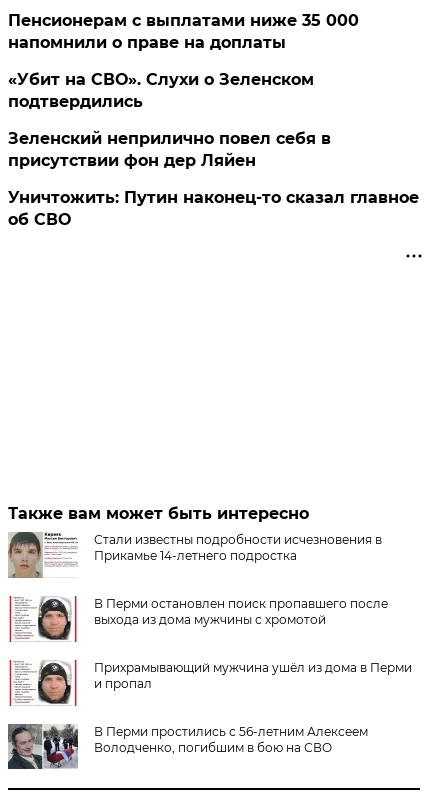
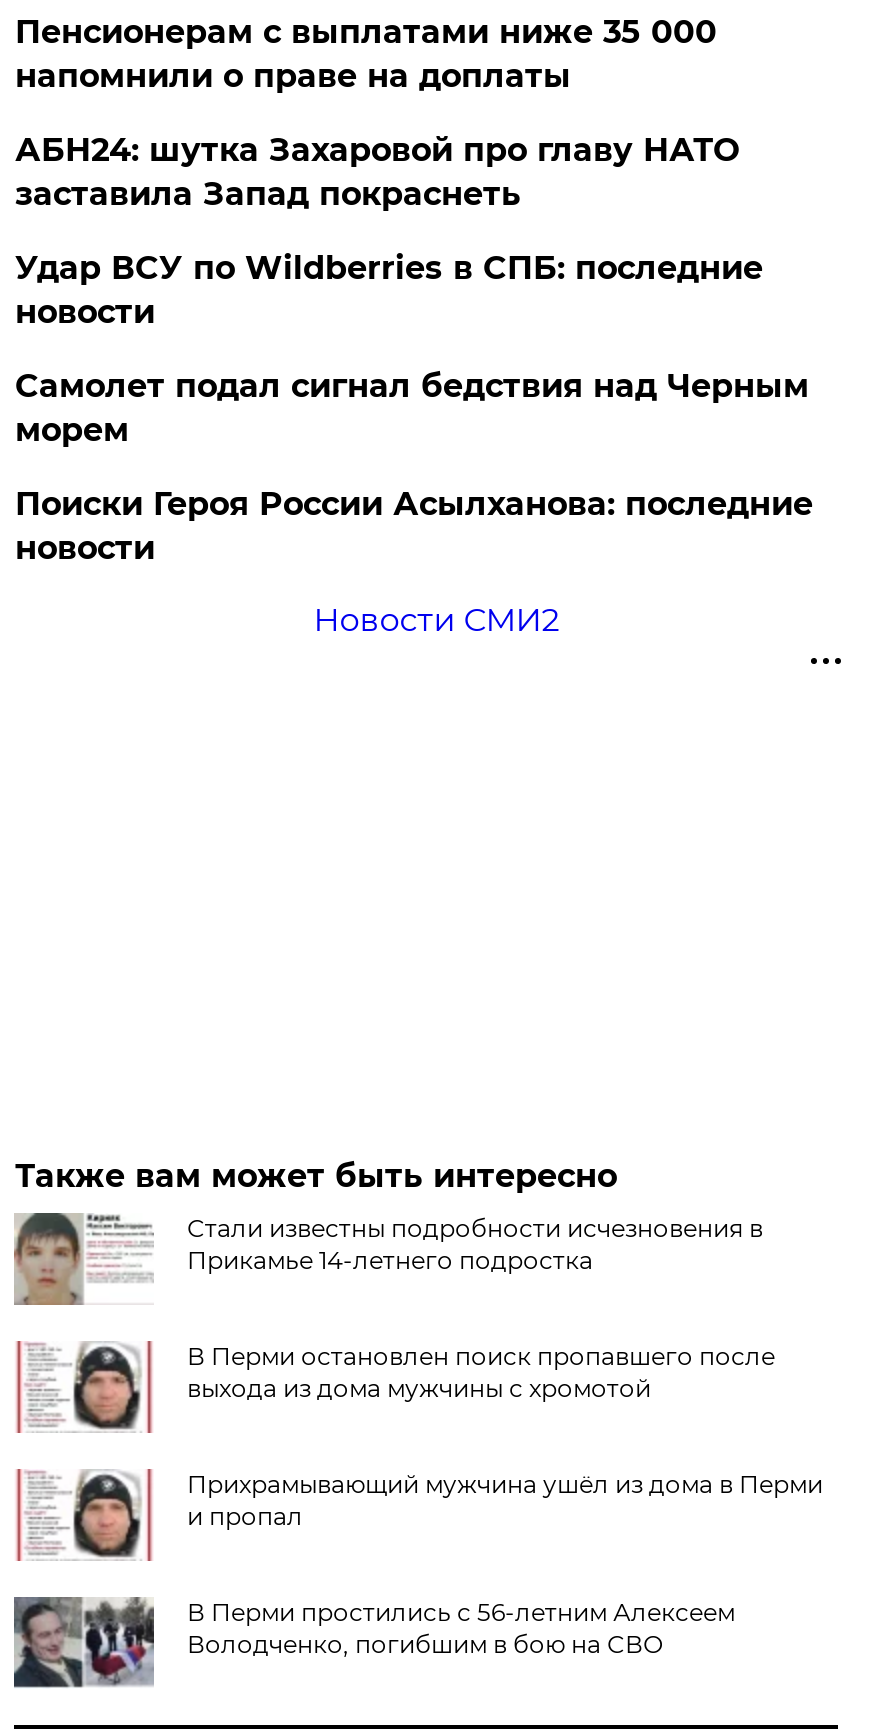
[8,70,419,229] «Убит на СВО». Слухи о Зеленском | подтвердились | Зеленский неприлично повел cебя в | присутствии фон дер Ляйен | Уничтожить: Путин наконец-то сказал главное | об СВО -> [15,131,813,639] АБН24: шутка Захаровой про главу НАТО | заставила Запад покраснеть | Удар ВСУ по Wildberries в СПБ: последние | новости | Самолет подал сигнал бедствия над Черным | морем | Поиски Героя России Асылханова: последние | новости | Новости СМИ2

